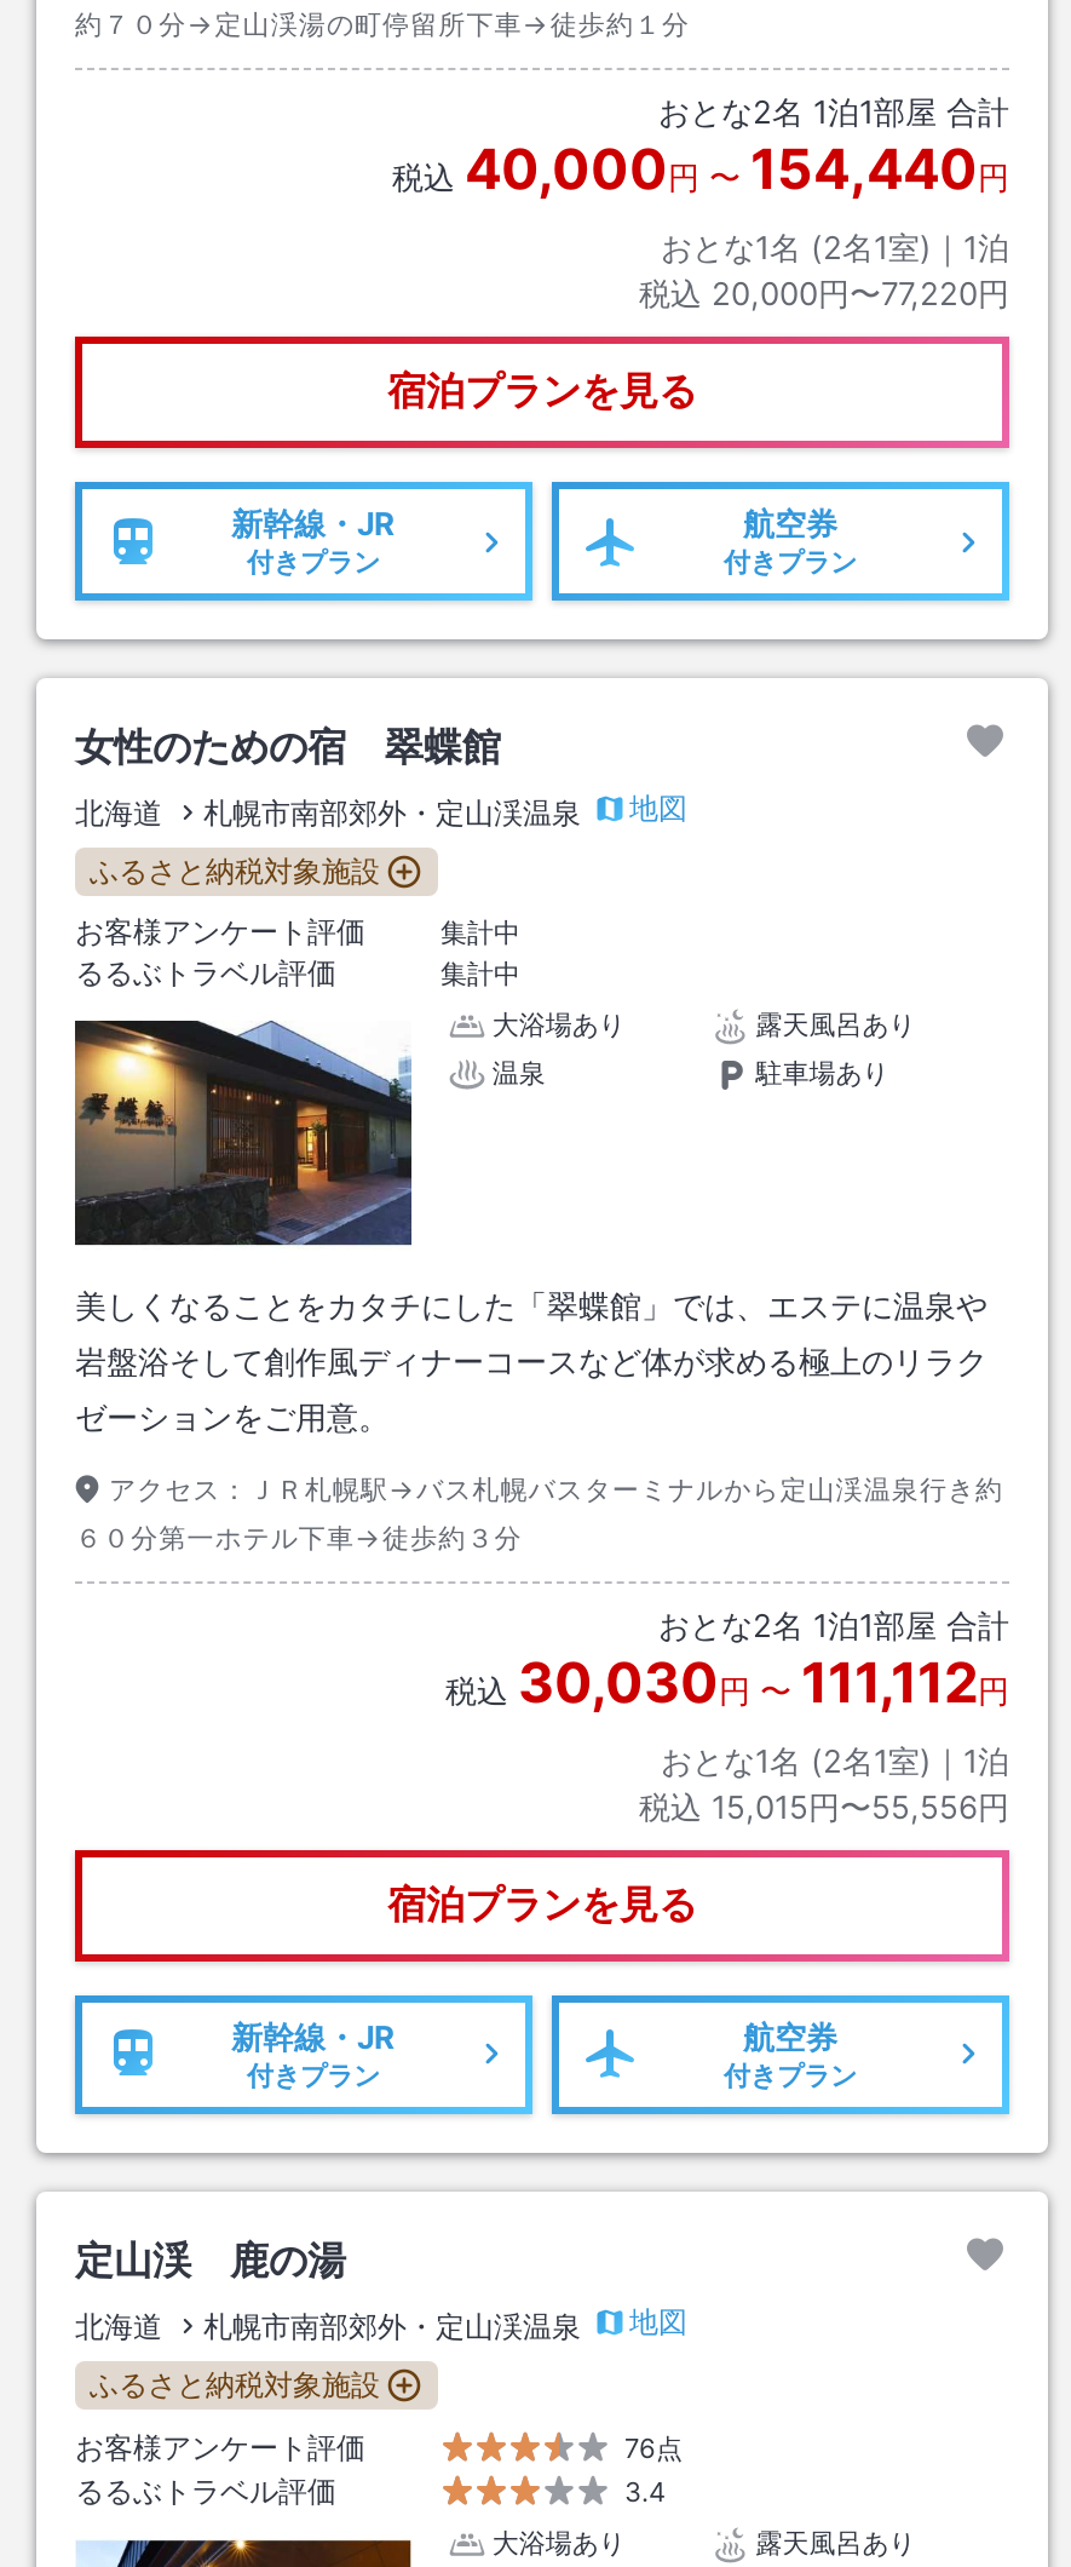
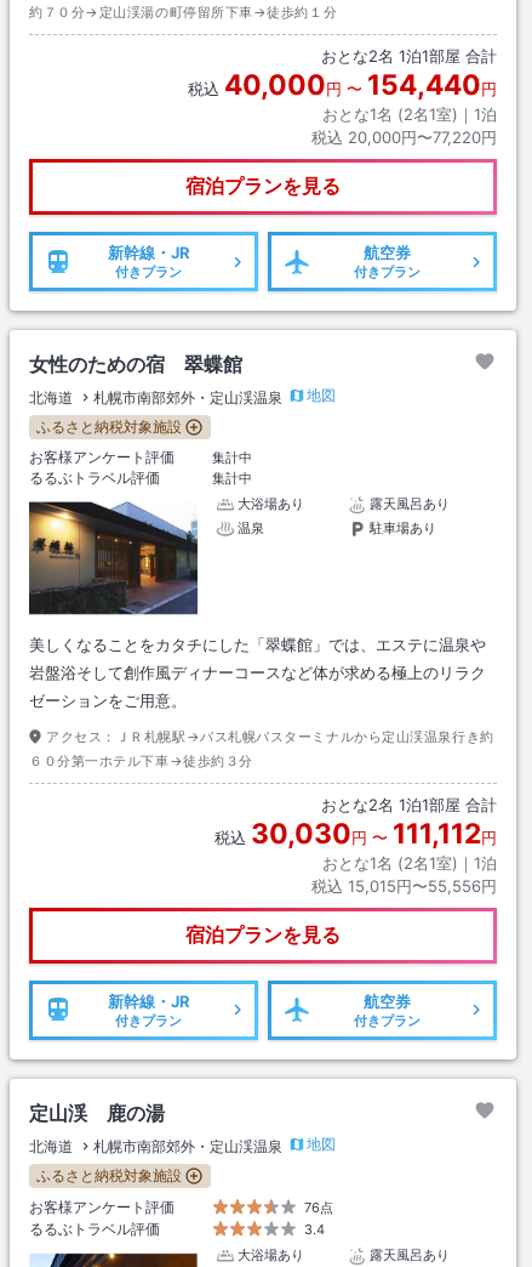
[658,93,1009,131] おとな2名 1泊1部屋 合計 -> [321,46,497,66] おとな2名1泊1部屋 合計
[658,1605,1009,1644] おとな2名 1泊1部屋 合計 -> [321,795,497,814] おとな2名1泊1部屋 合計

